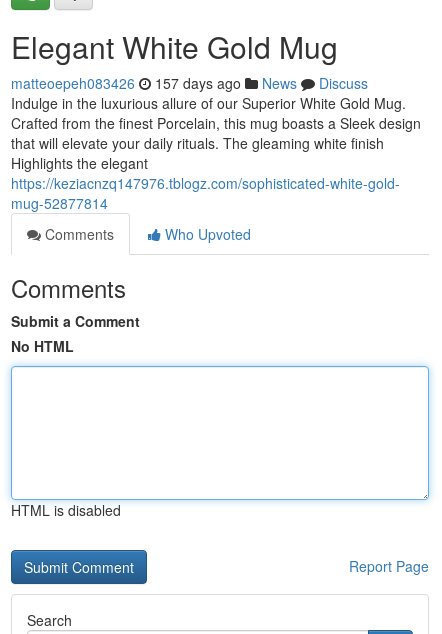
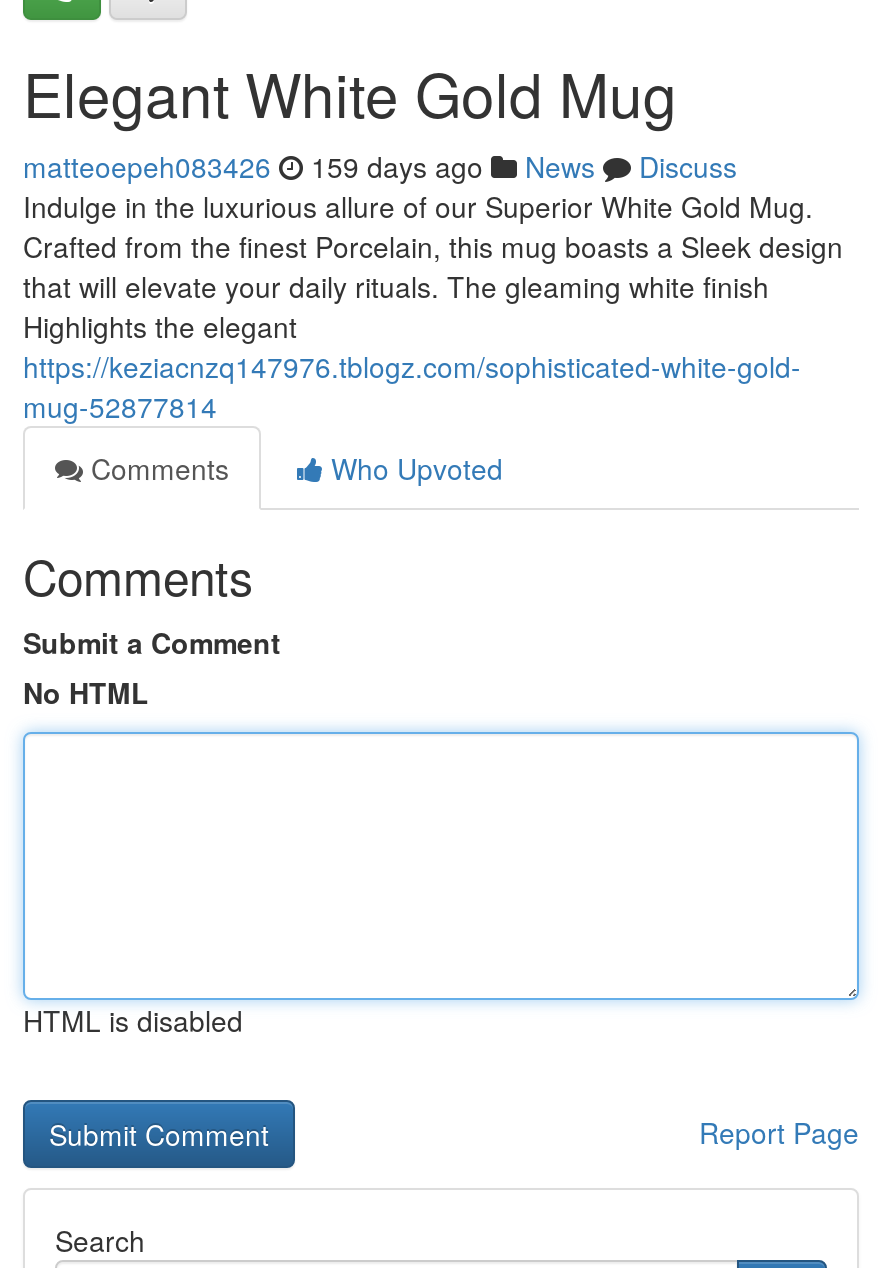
[11,73,368,93] matteoepeh083426 157 days ago News Discuss -> [23,146,737,186] matteoepeh083426 159 days ago News Discuss

